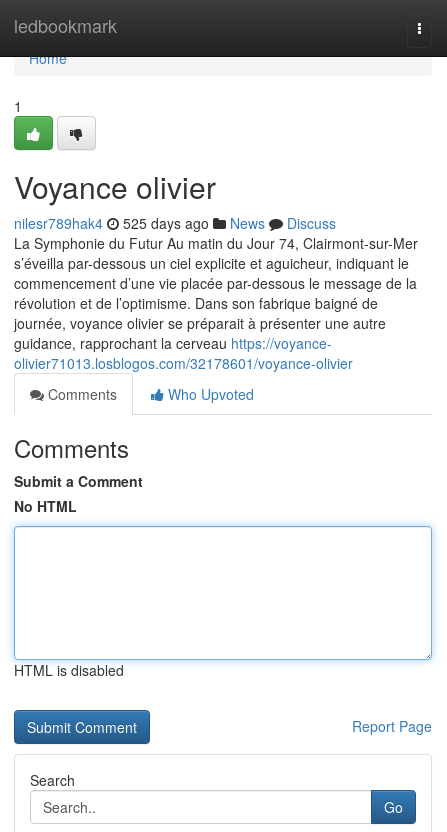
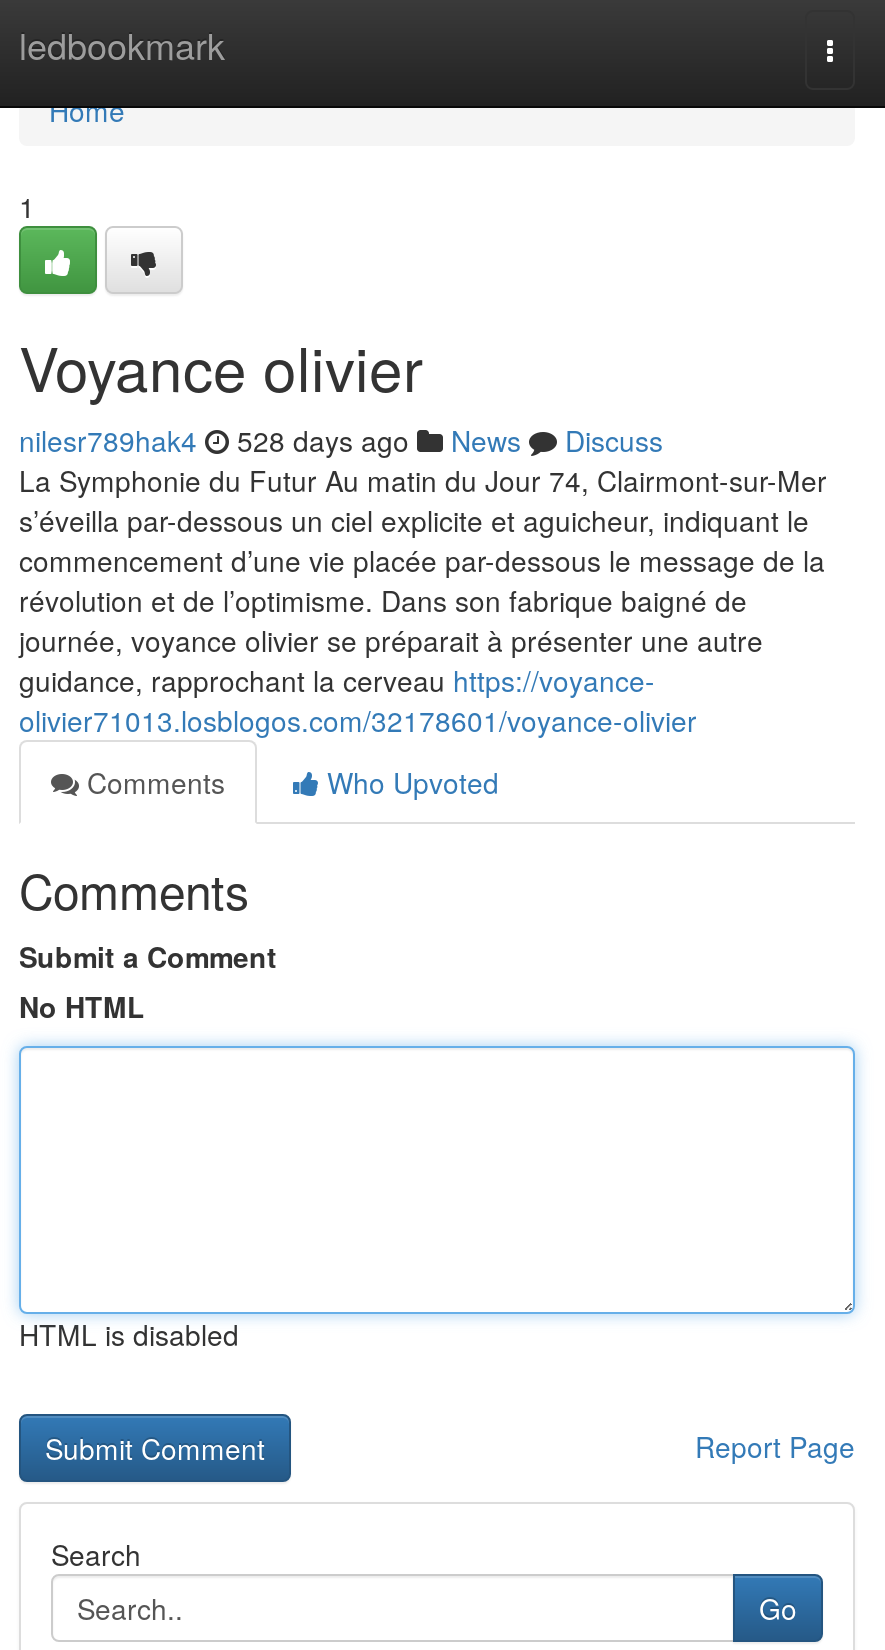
[14,213,336,233] nilesr789hak4 525 days ago News Discuss -> [19,420,663,460] nilesr789hak4 528 days ago News Discuss

